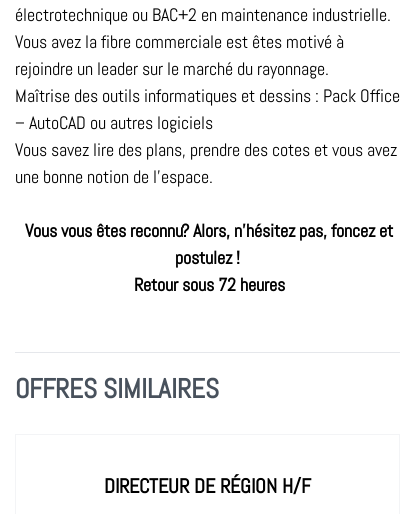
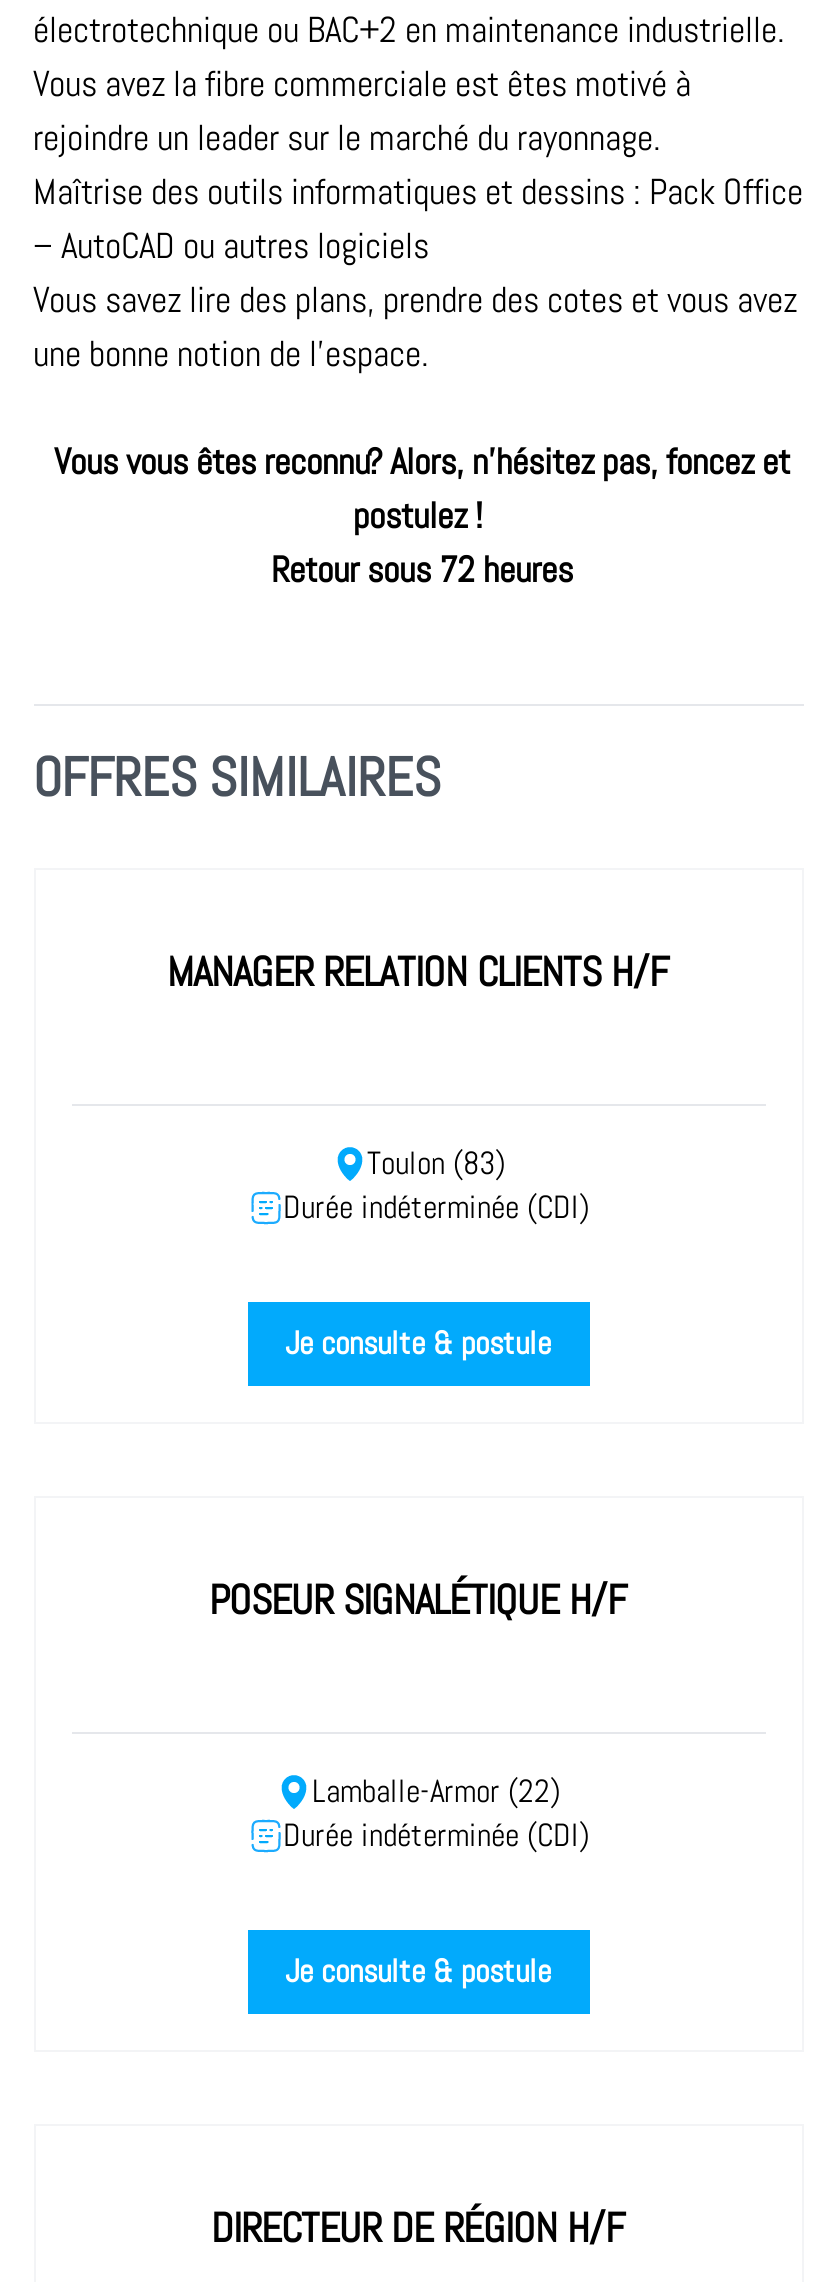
none -> [167,946,669,998] MANAGER RELATION CLIENTS H/F
none -> [209,1574,627,1626] POSEUR SIGNALÉTIQUE H/F
none -> [283,1144,589,1364] Toulon (83) | Durée indéterminée (CDI) | Je consulte & postule
none -> [283,1772,589,1992] Lamballe-Armor (22) | Durée indéterminée (CDI) | Je consulte & postule

